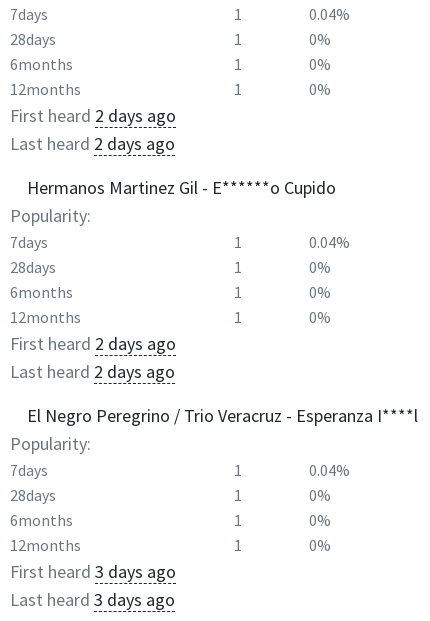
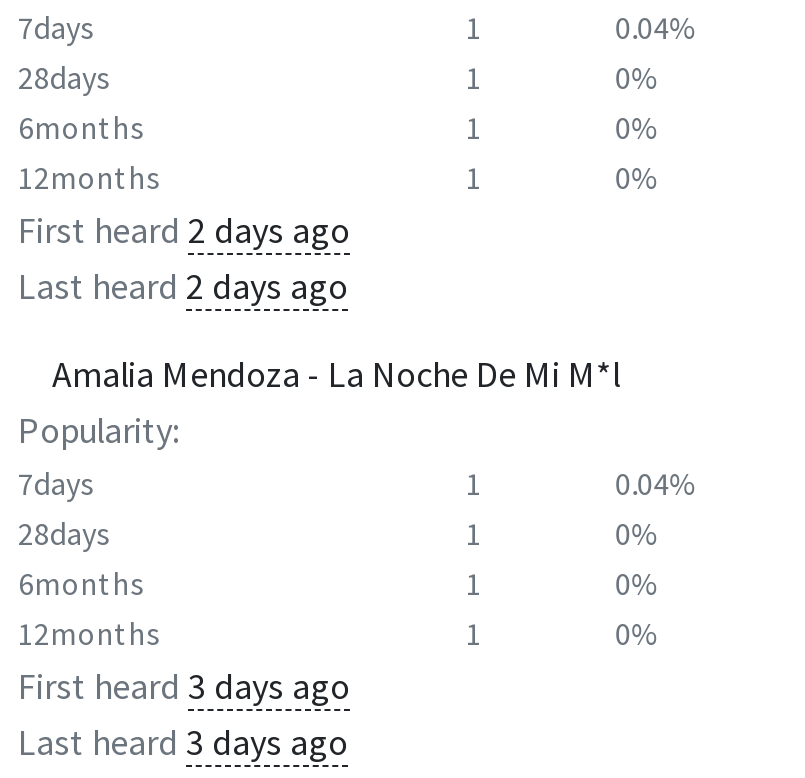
[10,176,418,427] Hermanos Martinez Gil - E******o Cupido | Popularity: | 7days | 1 | 0.04% | 28days | 1 | 0% | 6months | 1 | 0% | 12months | 1 | 0% | First heard 2 days ago | Last heard 2 days ago | El Negro Peregrino / Trio Veracruz - Esperanza I****l -> [52,351,620,397] Amalia Mendoza - La Noche De Mi M*l

